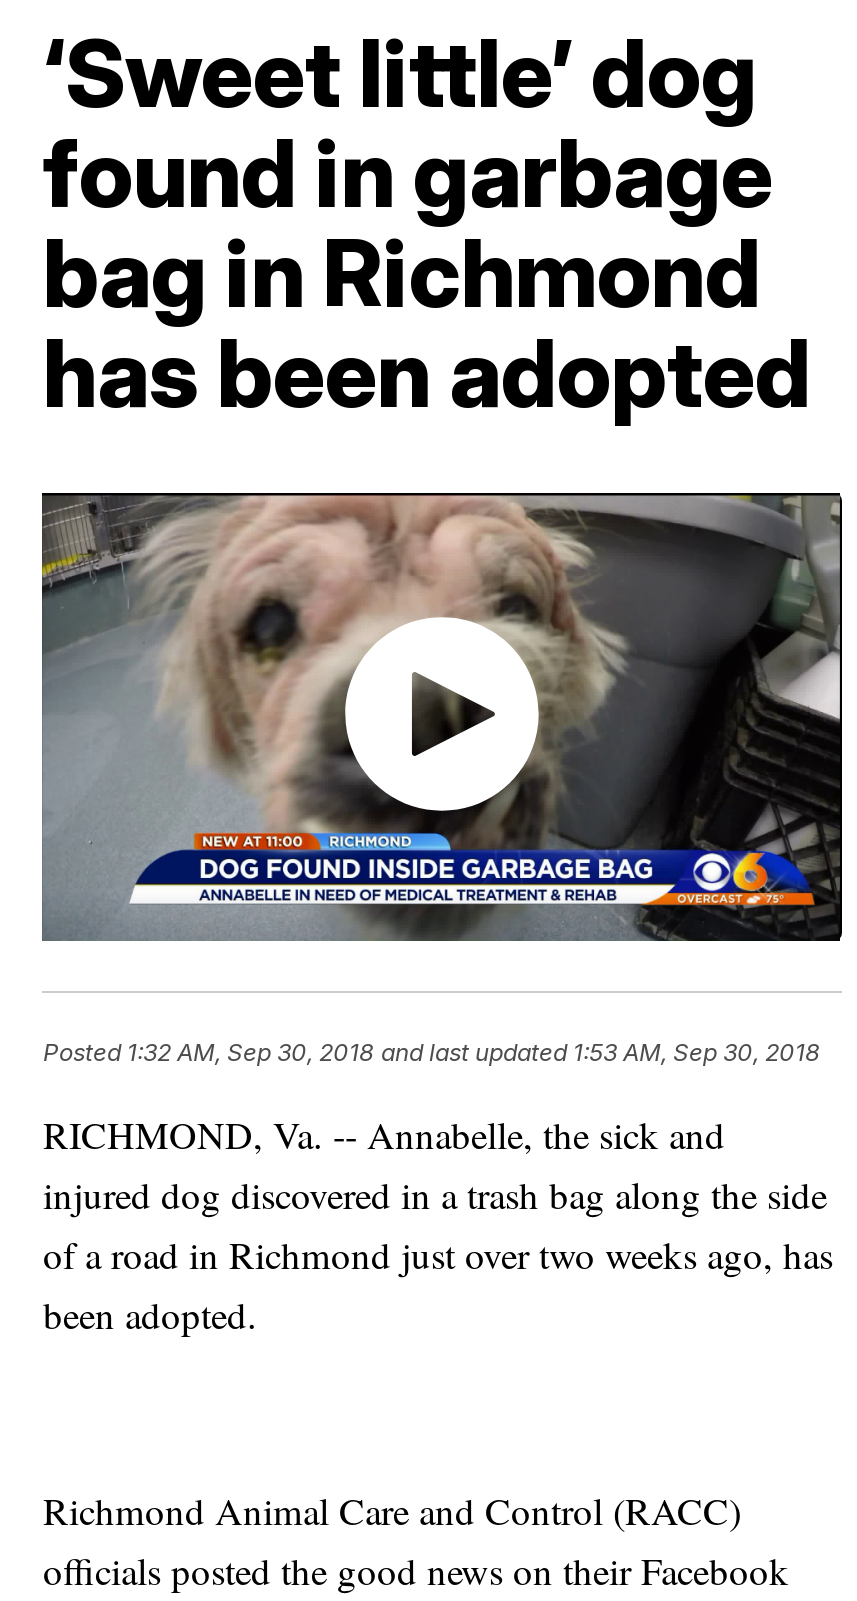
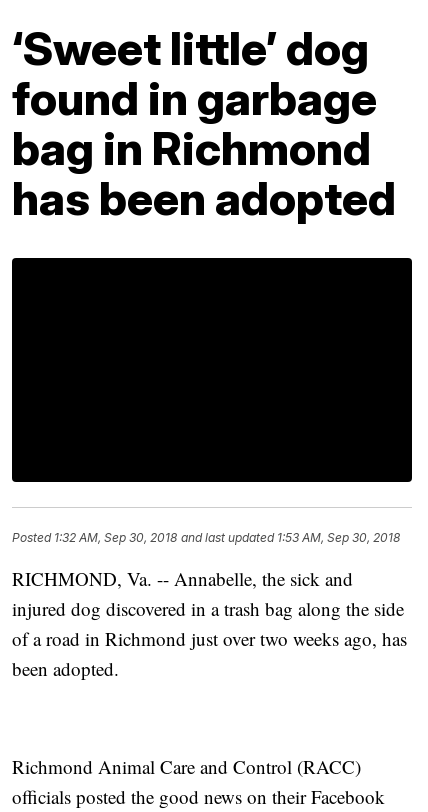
[40,493,842,943] [image] -> none

